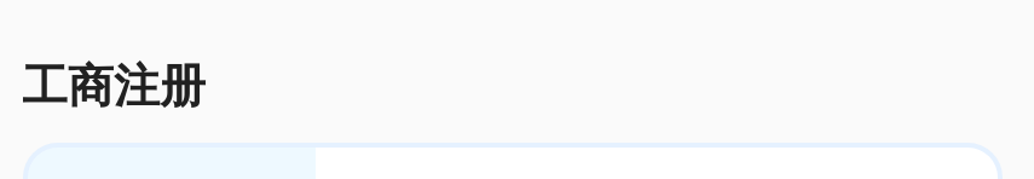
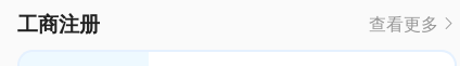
none -> [369,15,438,34] 查看更多

